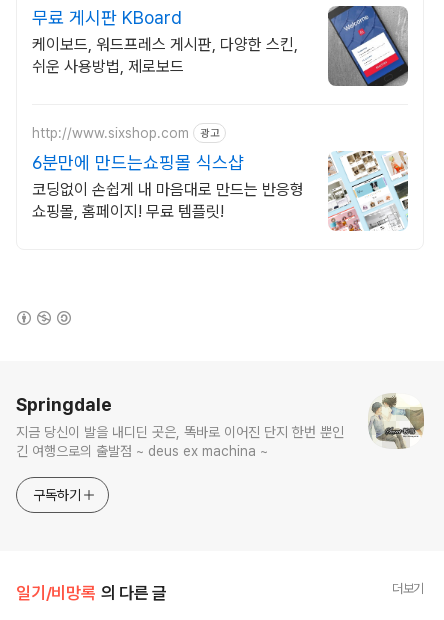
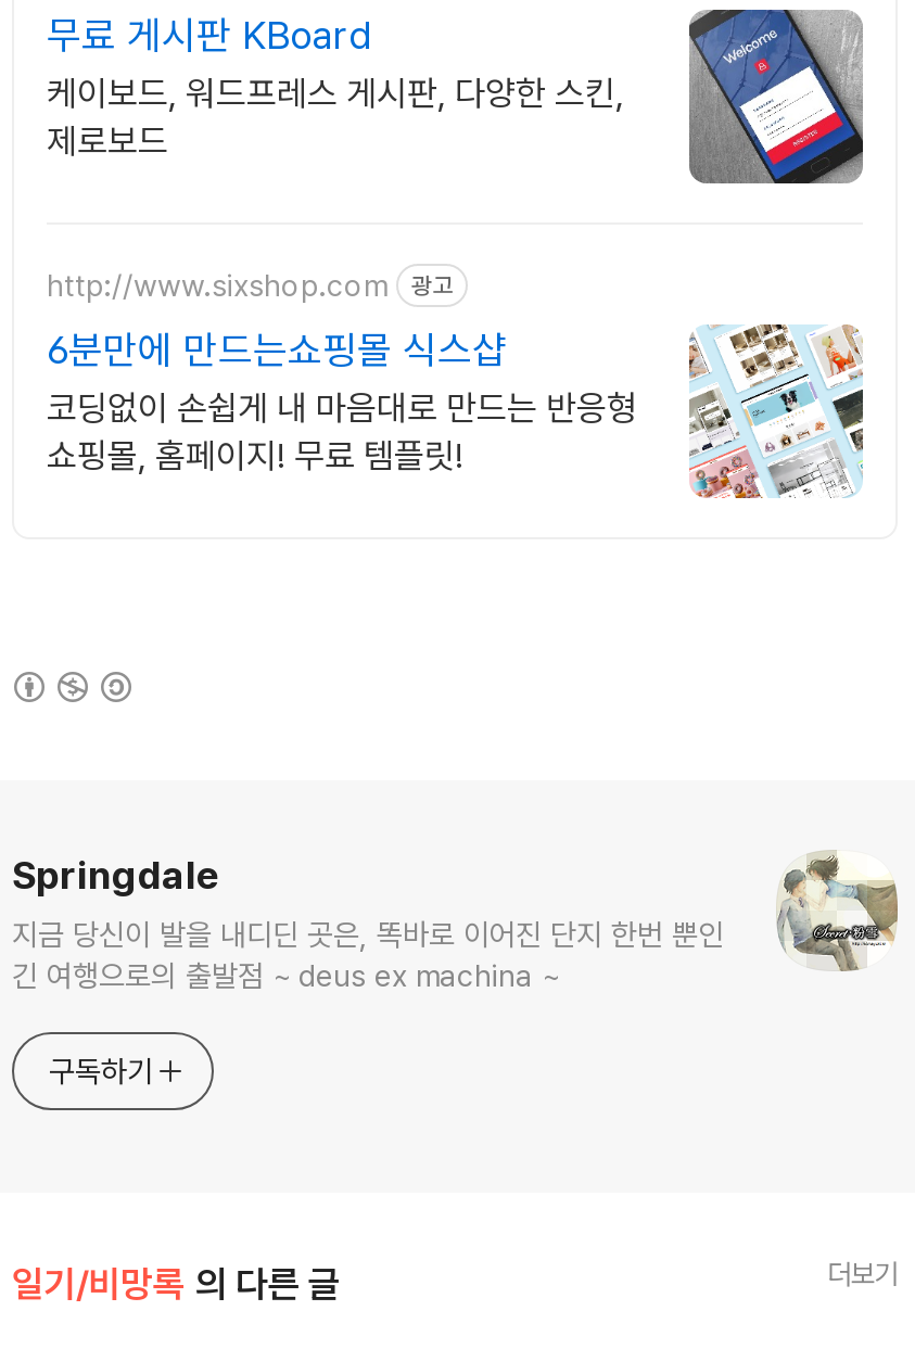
[32,57,184,76] 쉬운 사용방법, 제로보드 -> [47,120,168,162] 제로보드

